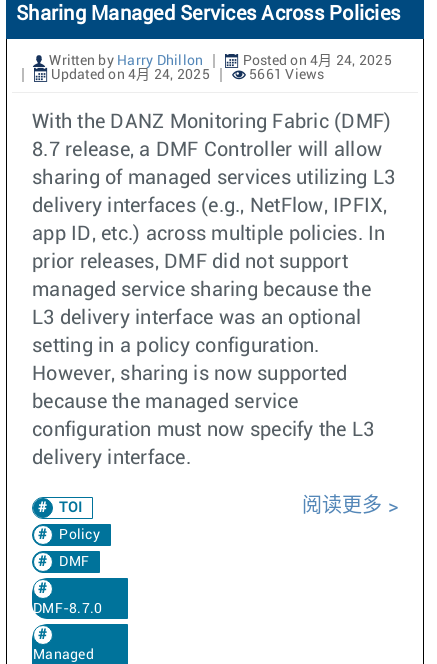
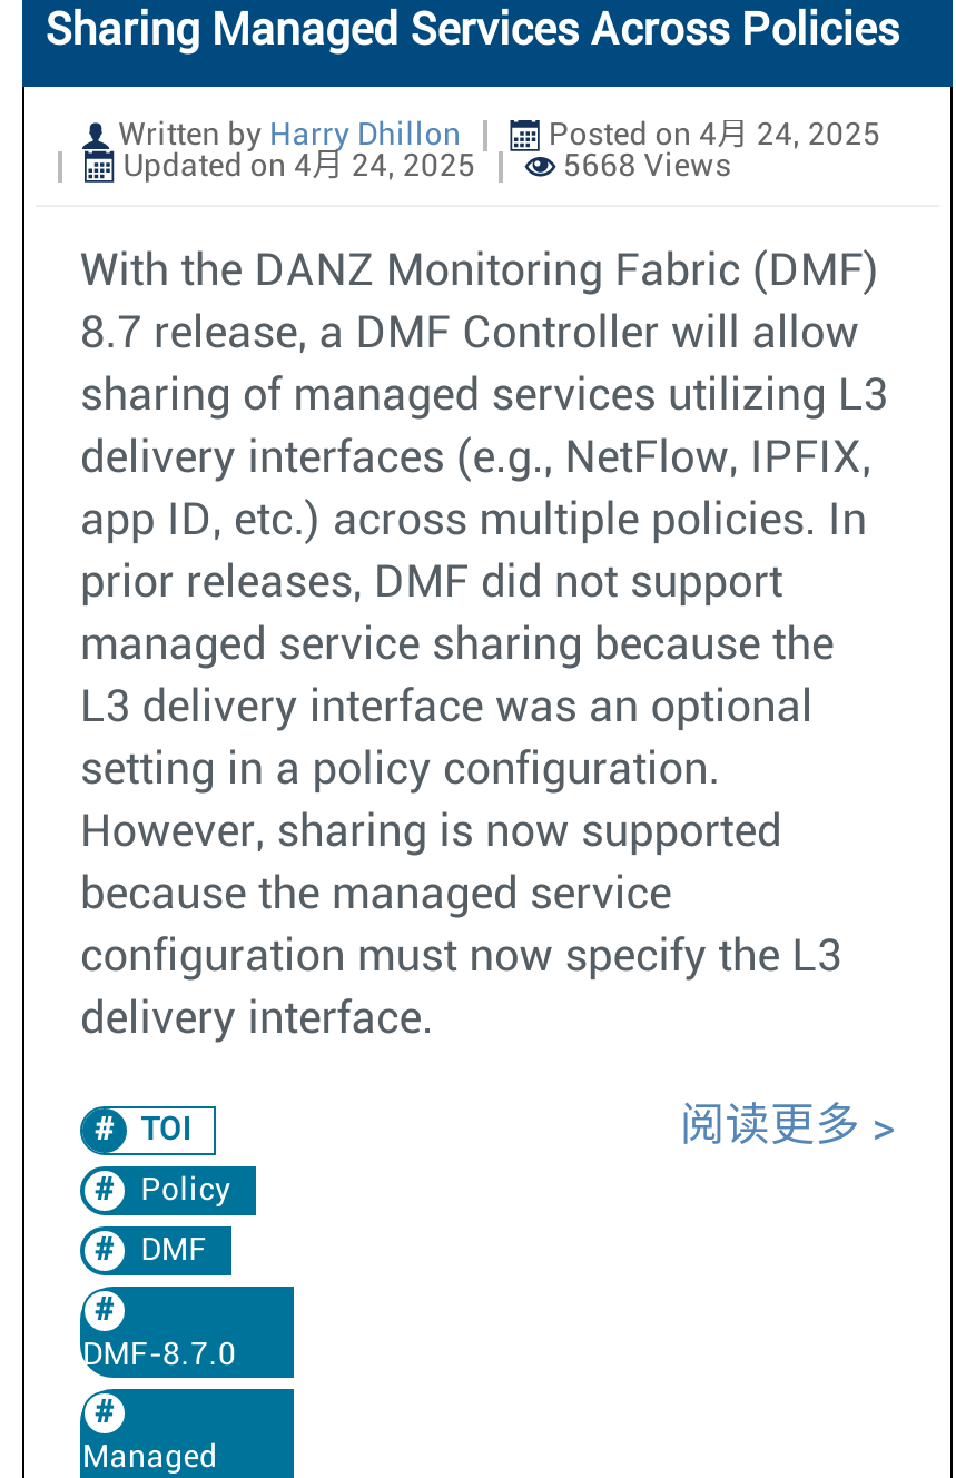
[246,68,324,82] 5661 Views -> [556,151,731,183] 5668 Views

